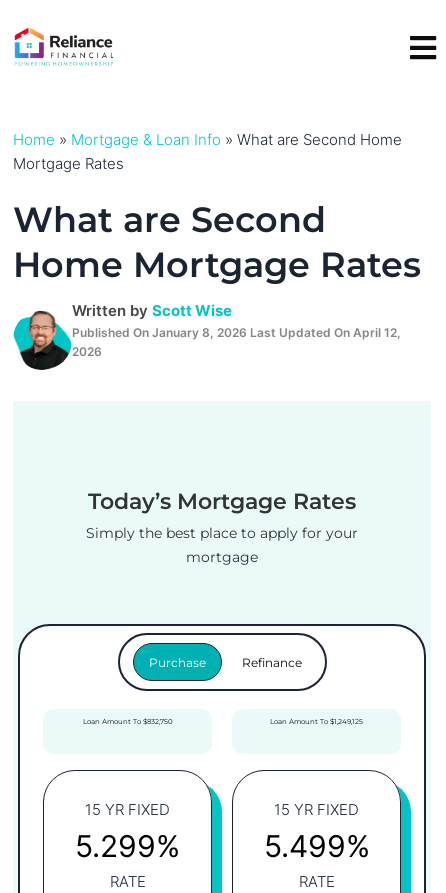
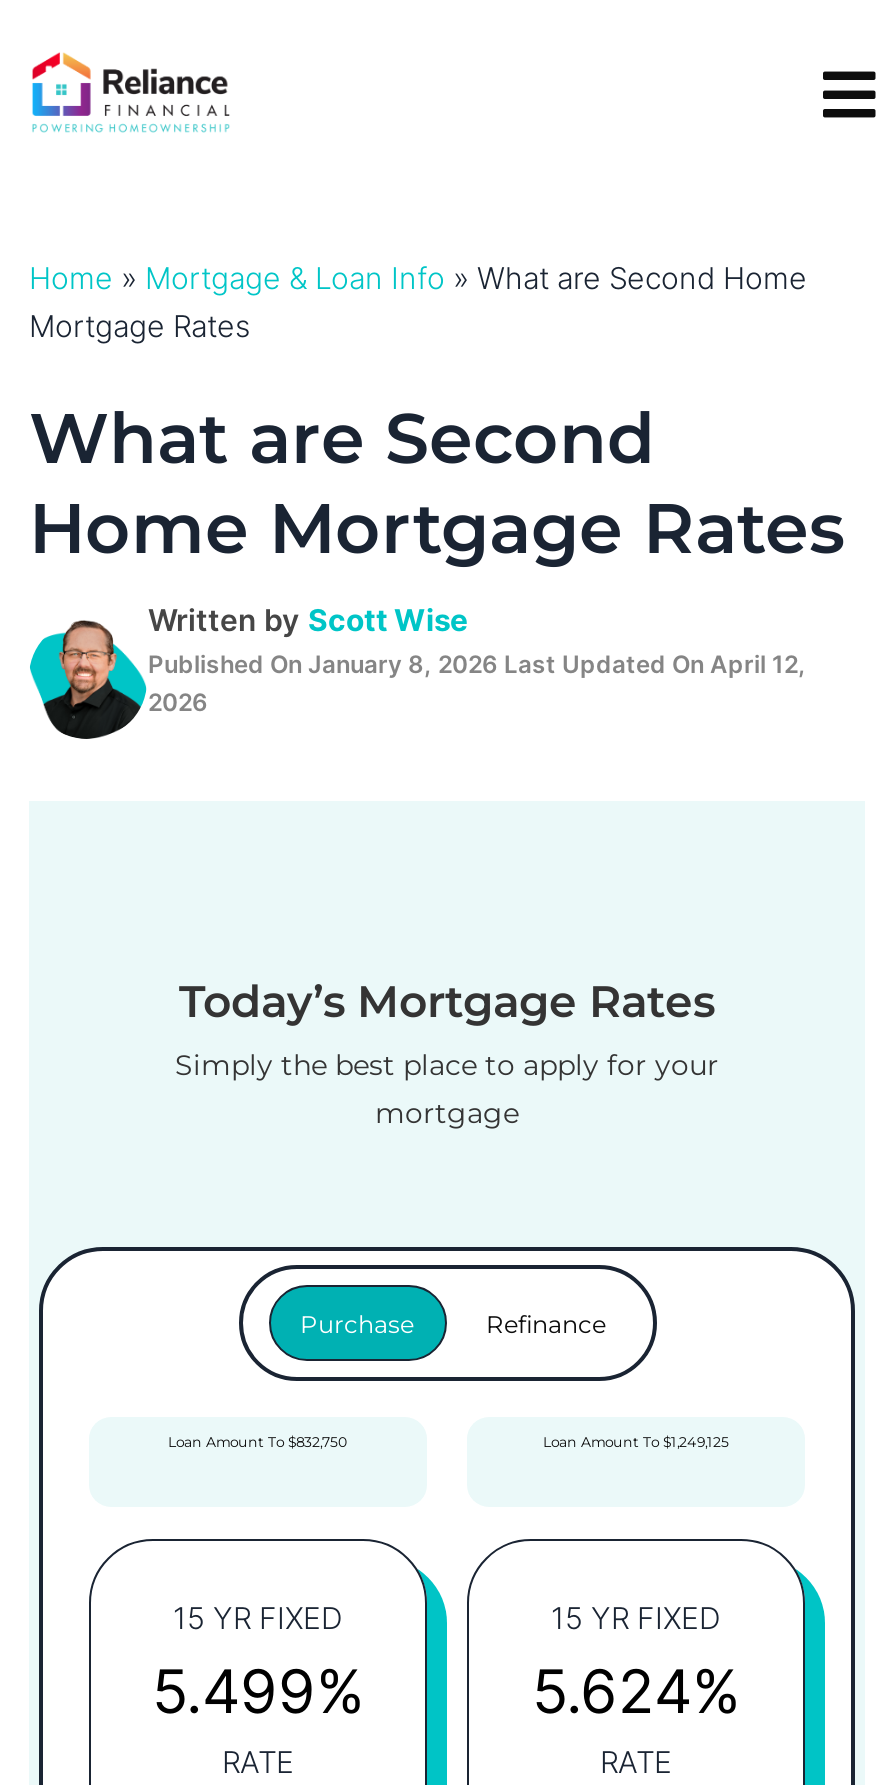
[75,828,180,864] 5.299% -> [152,1655,364,1727] 5.499%
[263,828,369,864] 5.499% -> [532,1655,740,1727] 5.624%

